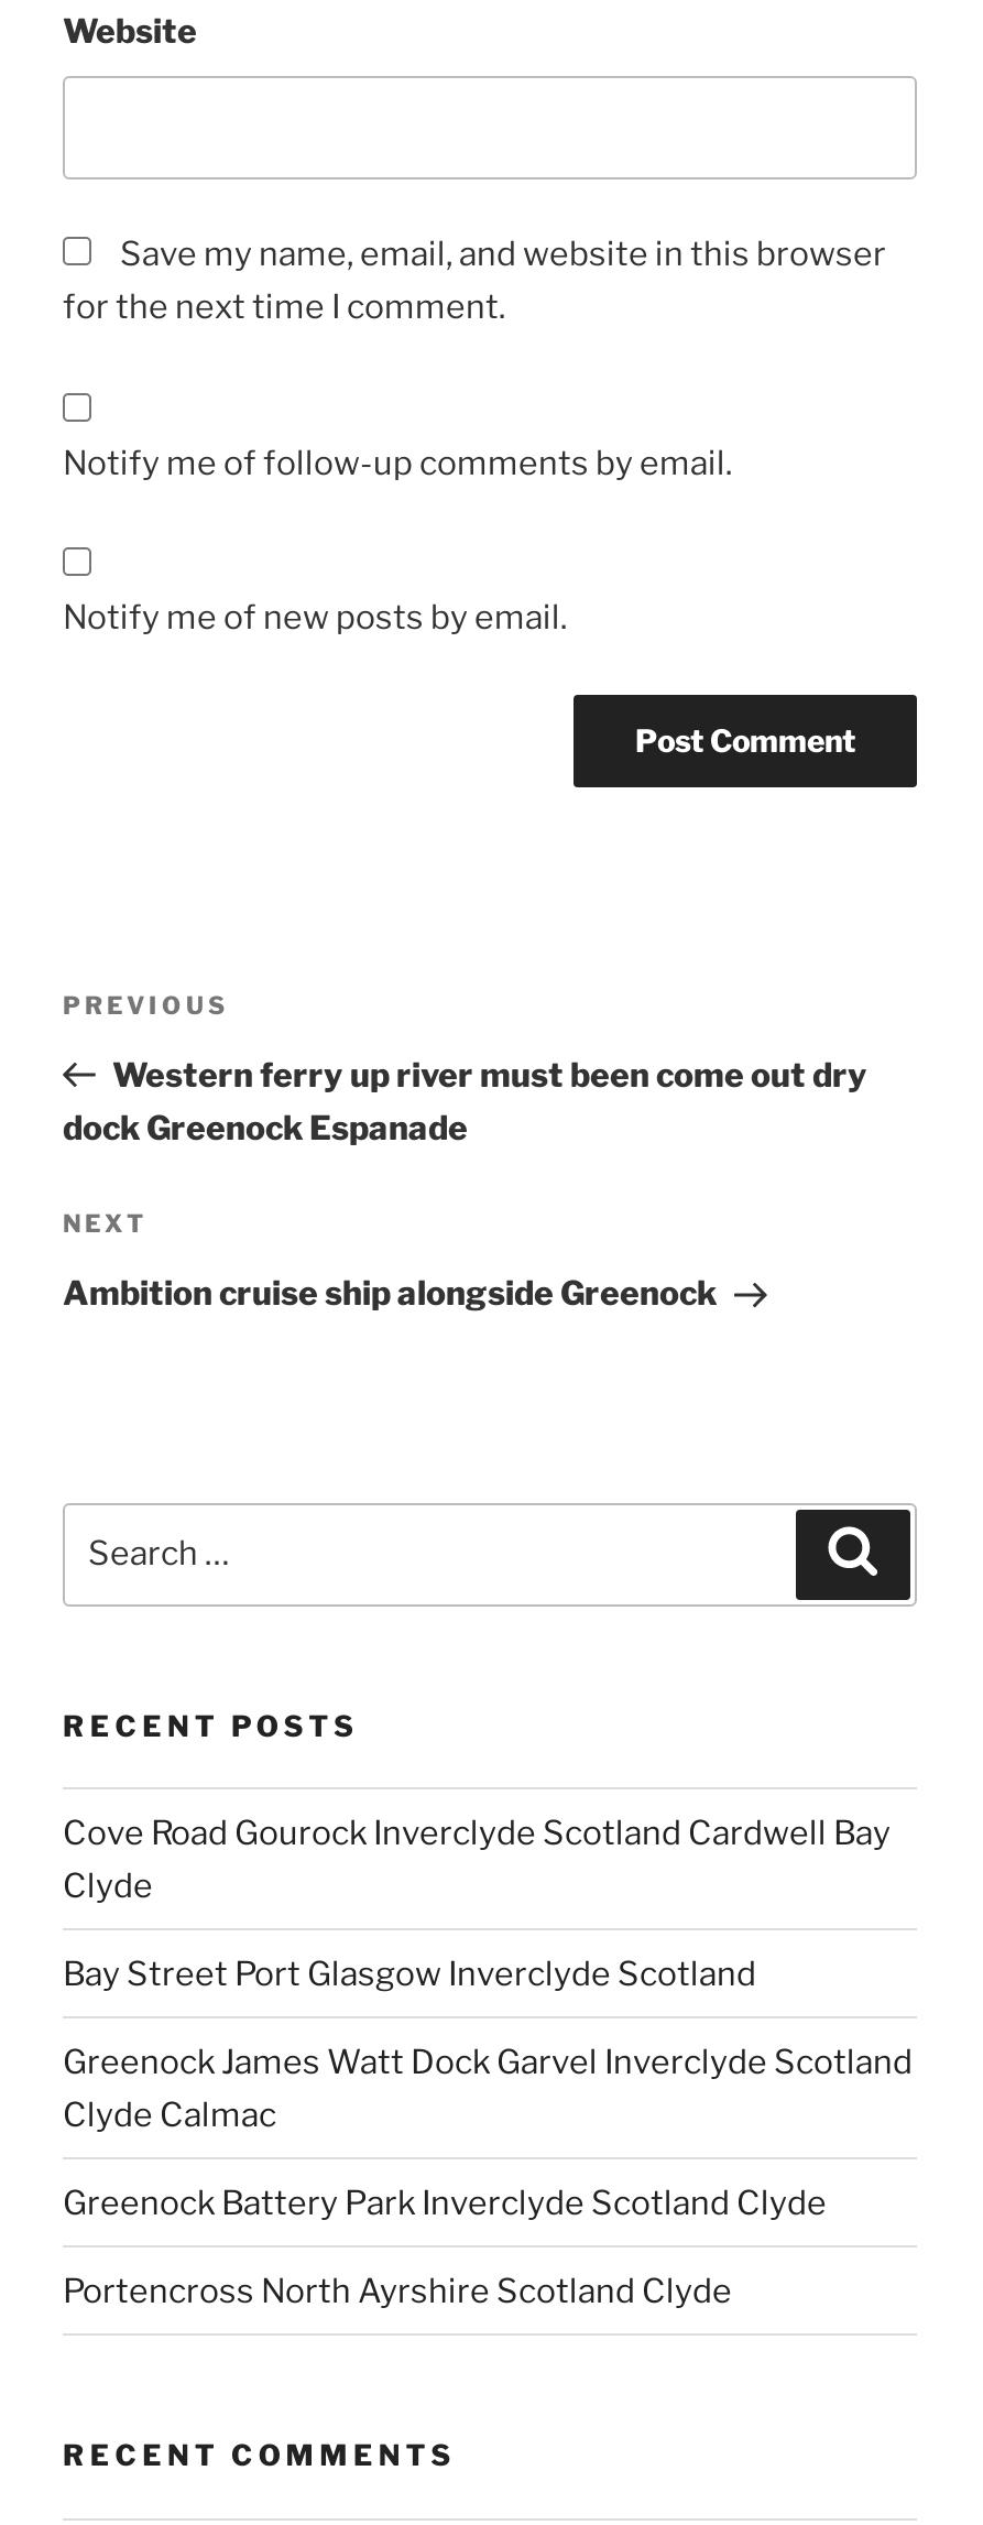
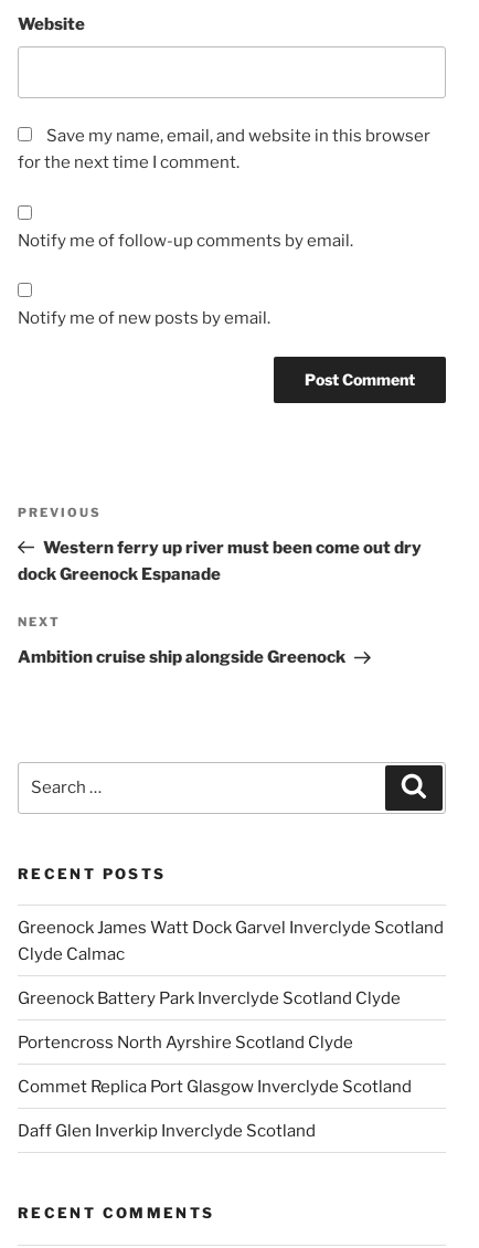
[63,1813,891,1994] Cove Road Gourock Inverclyde Scotland Cardwell Bay | Clyde | Bay Street Port Glasgow Inverclyde Scotland -> none
moved [63,2042,913,2311] -> [18,918,444,1052]: Greenock James Watt Dock Garvel Inverclyde Scotland | Clyde Calmac | Greenock Battery Park Inverclyde Scotland Clyde | Portencross North Ayrshire Scotland Clyde
none -> [18,1077,412,1141] Commet Replica Port Glasgow Inverclyde Scotland | Daff Glen Inverkip Inverclyde Scotland

